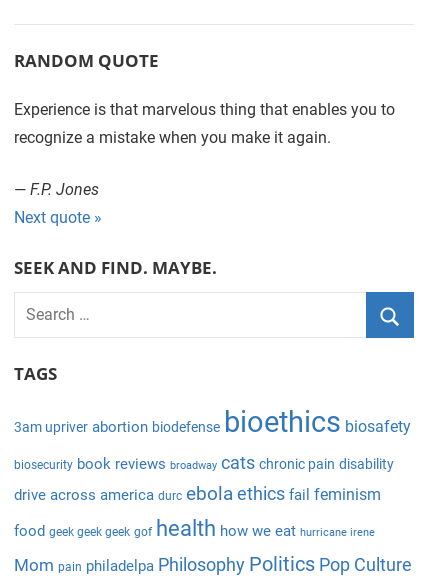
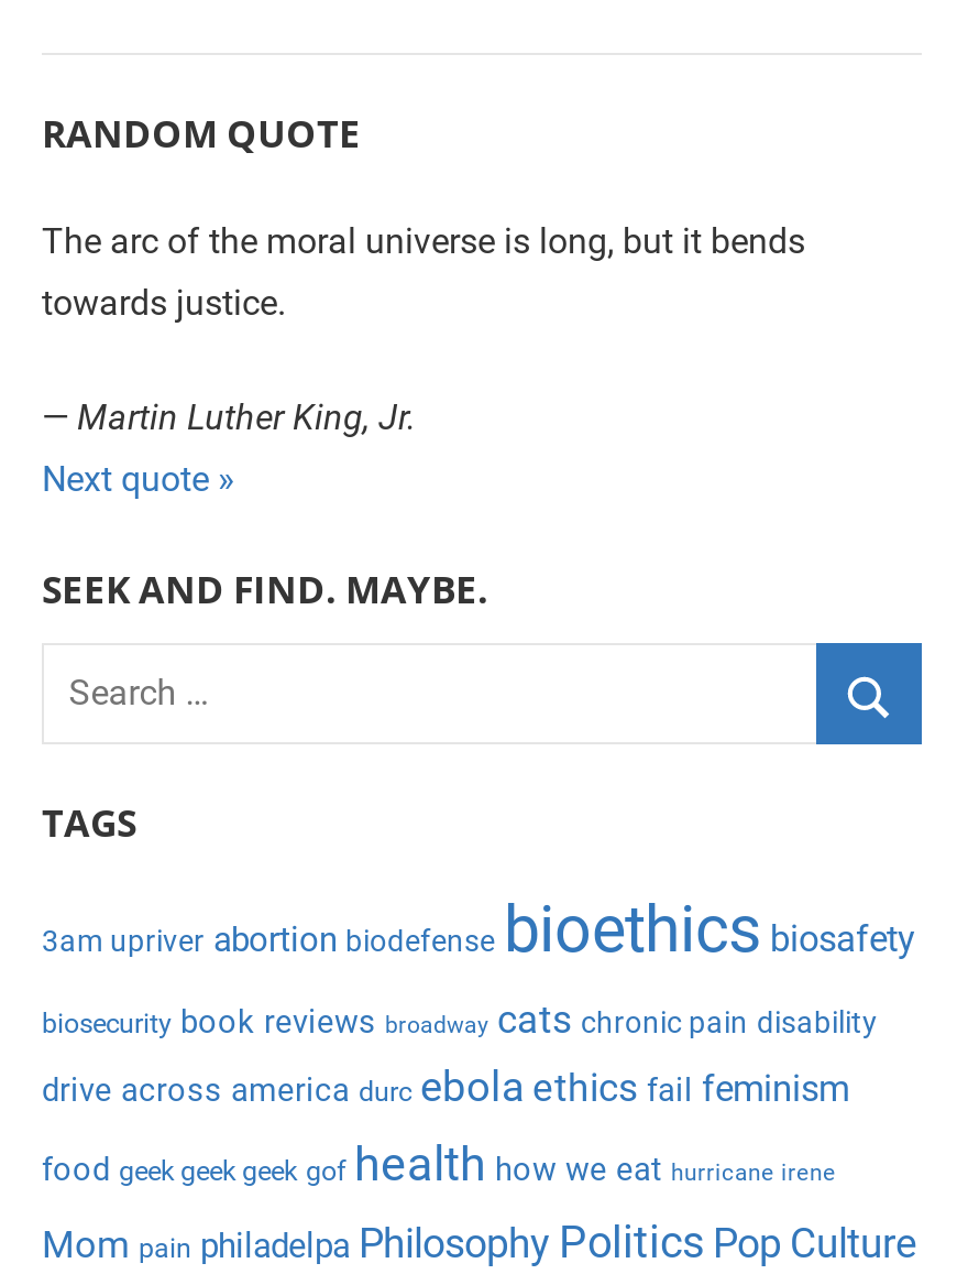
[14,100,395,119] Experience is that marvelous thing that enables you to -> [42,220,805,262] The arc of the moral universe is long, but it bends
[14,128,331,147] recognize a mistake when you make it again. -> [42,281,286,323] towards justice.
[14,180,99,199] — F.P. Jones -> [42,396,416,438] — Martin Luther King, Jr.

